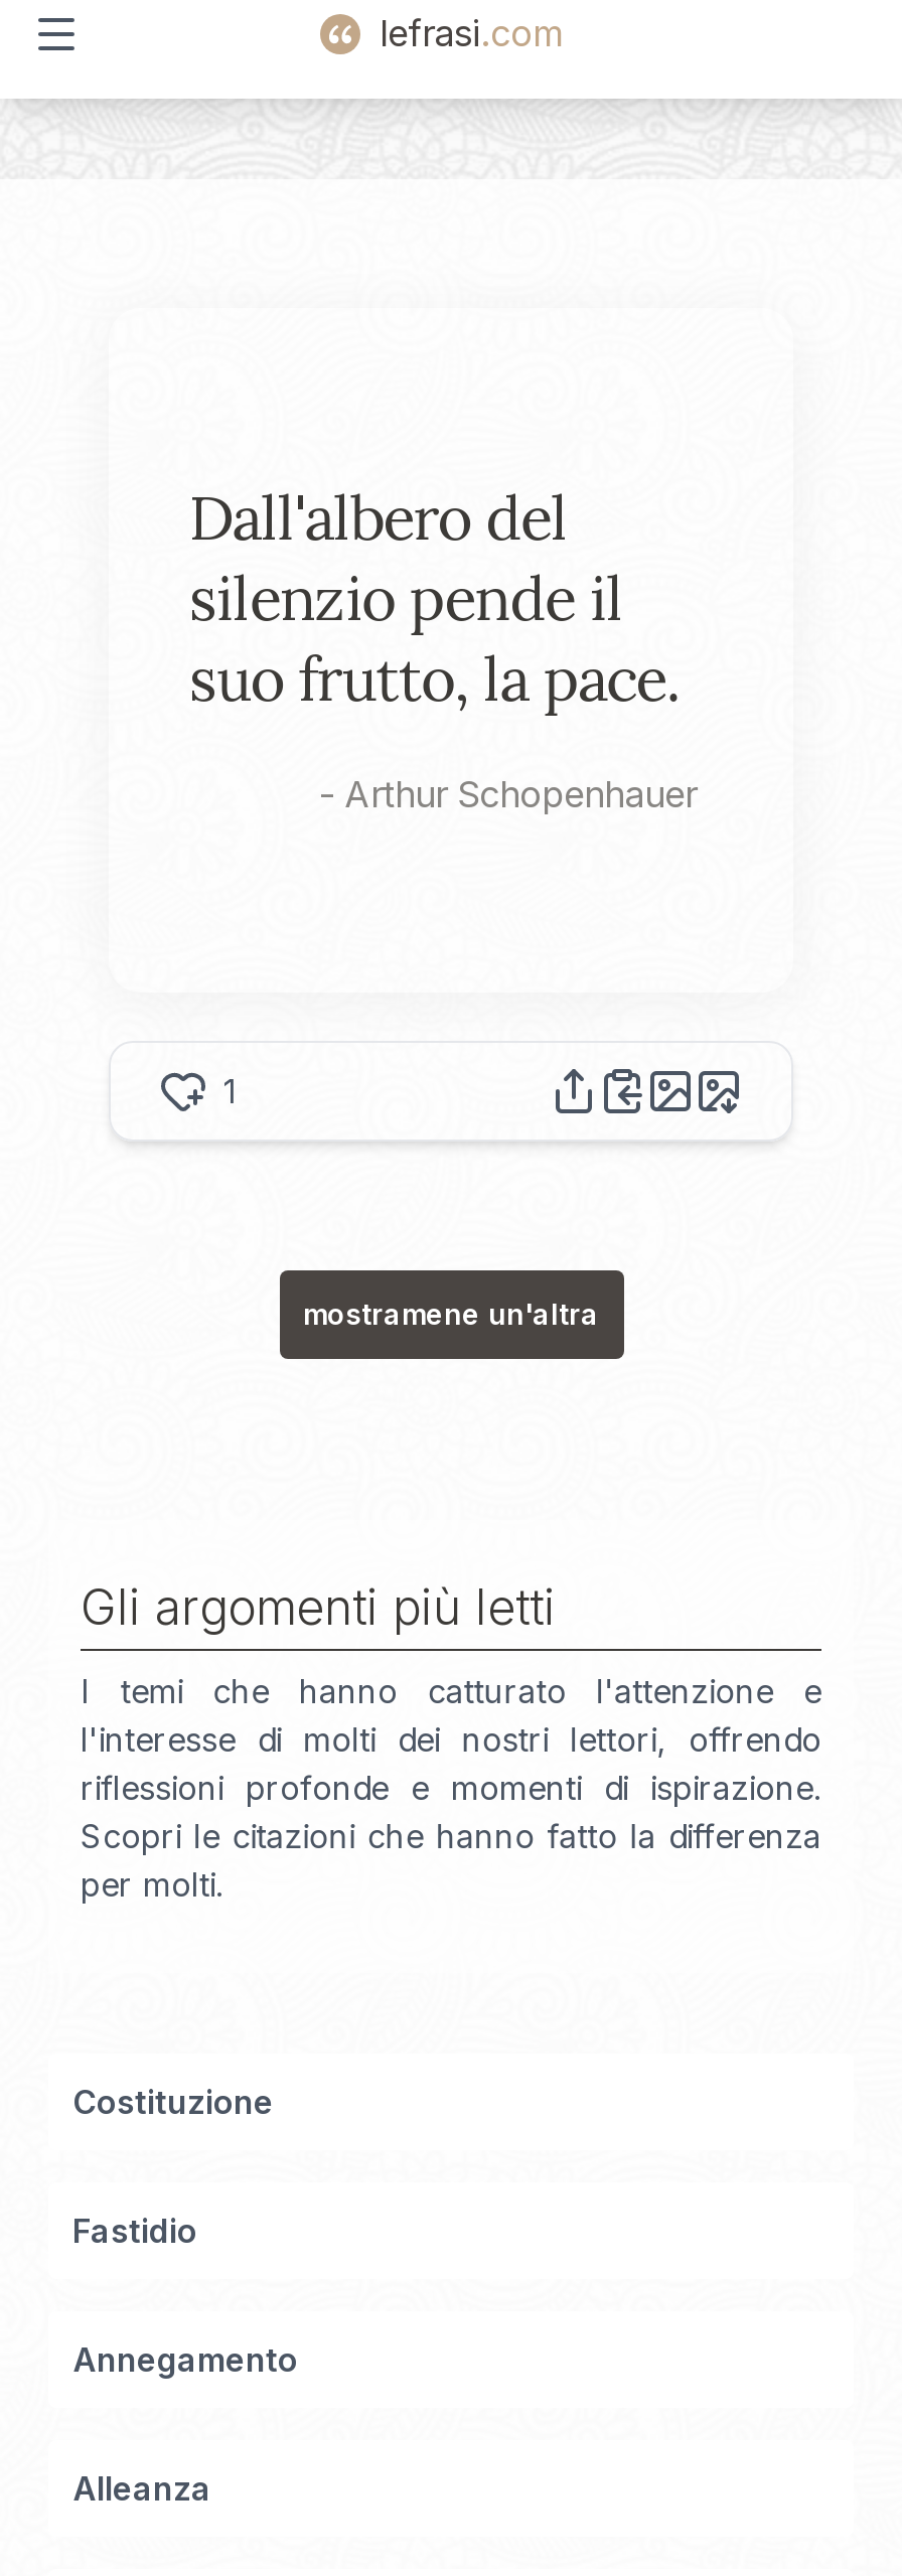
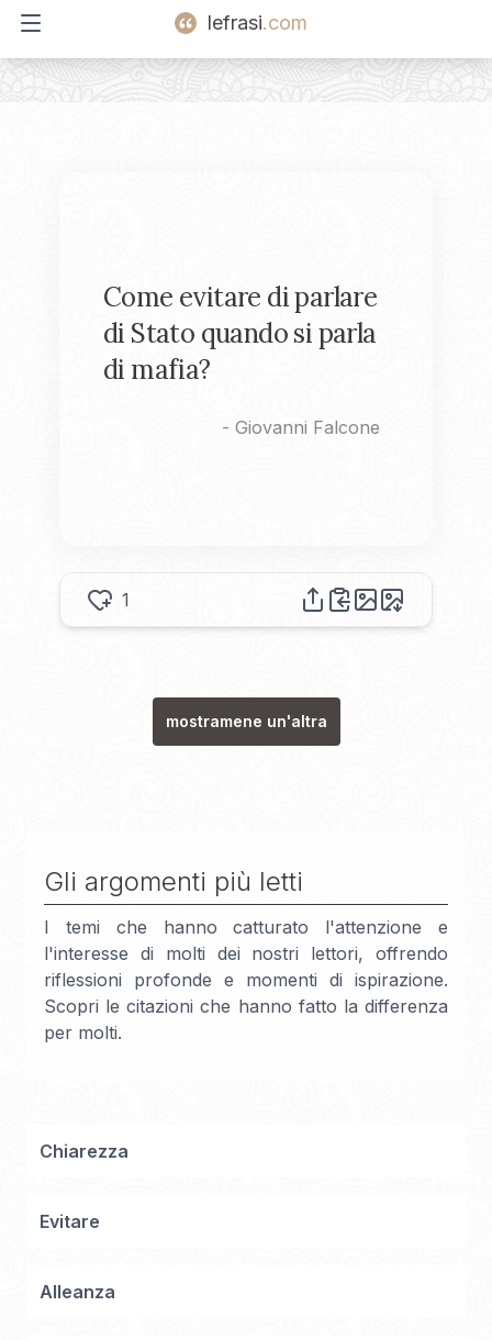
[189,479,679,717] Dall'albero del | silenzio pende il | suo frutto, la pace. -> [103,280,377,386] Come evitare di parlare | di Stato quando si parla | di mafia?
[318,773,697,815] - Arthur Schopenhauer -> [222,416,380,438] - Giovanni Falcone
[72,2082,298,2380] Costituzione | Fastidio | Annegamento -> [40,1140,128,1232] Chiarezza | Evitare

